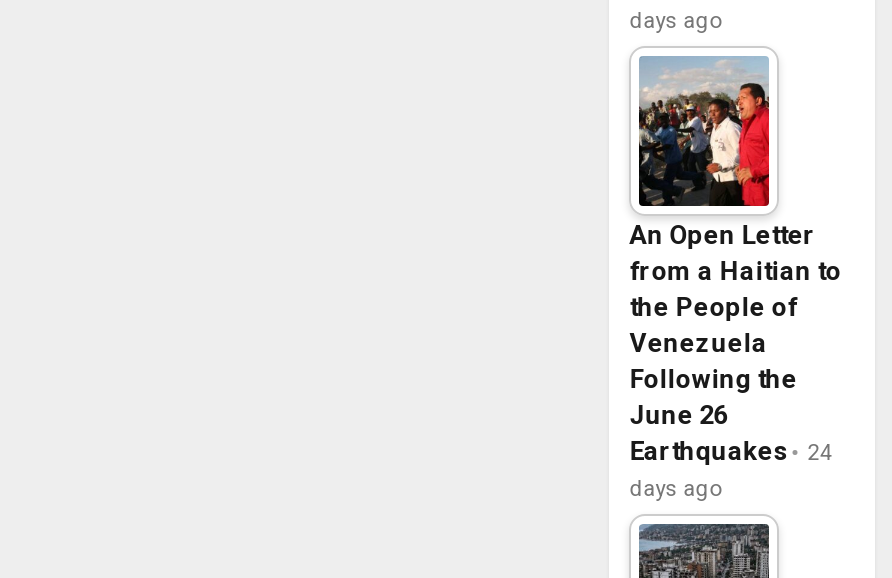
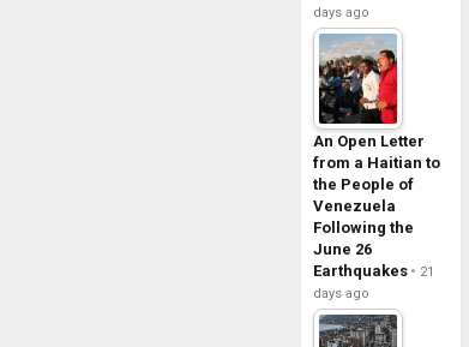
[630,436,832,466] Earthquakes 24 -> [313,262,435,280] Earthquakes 21

